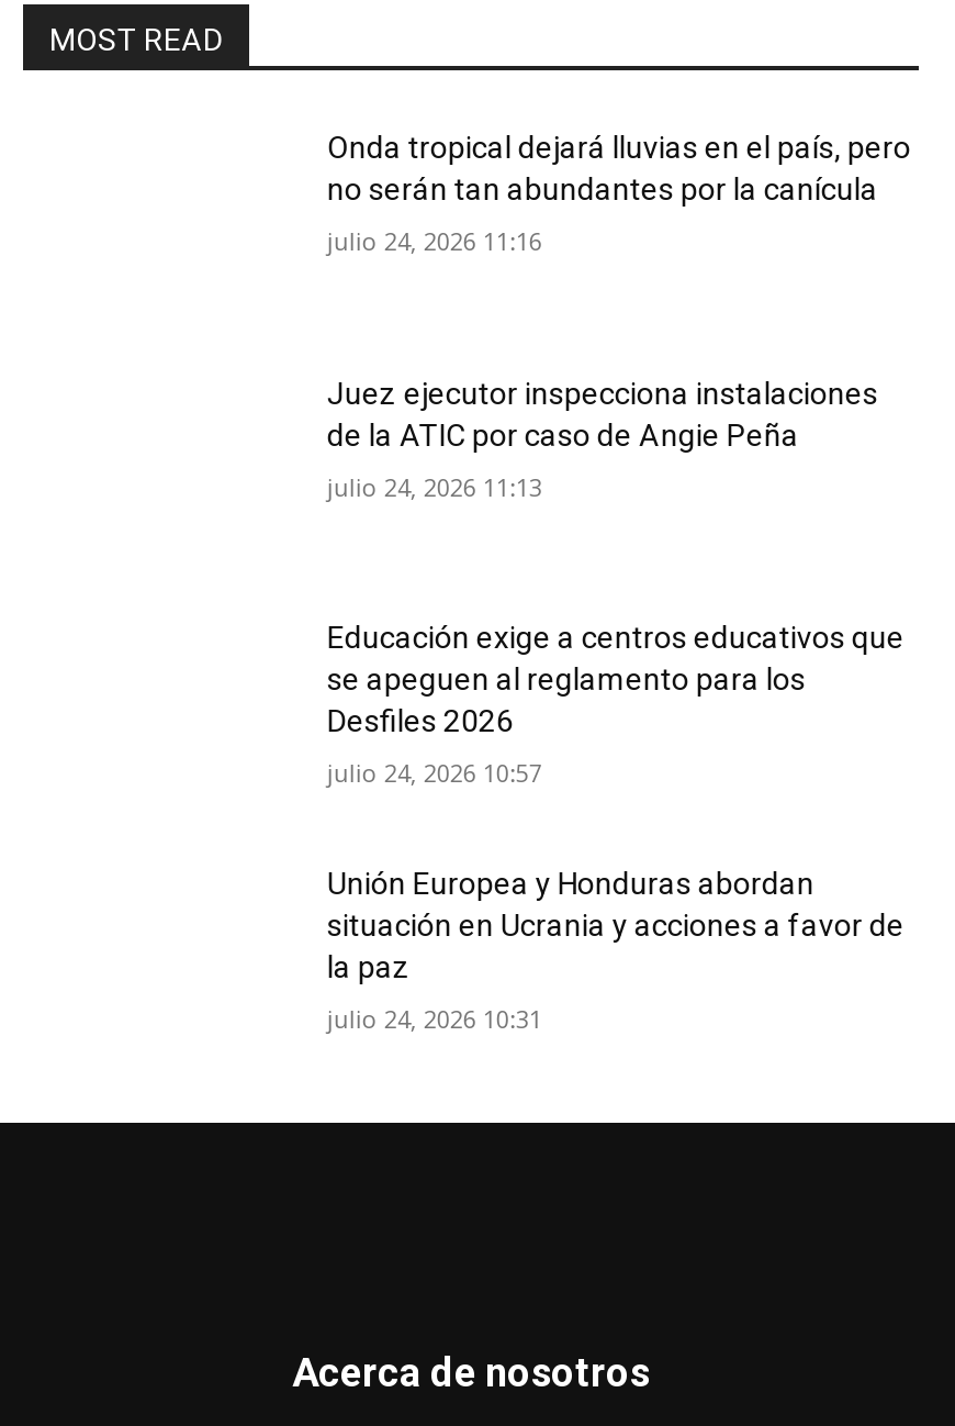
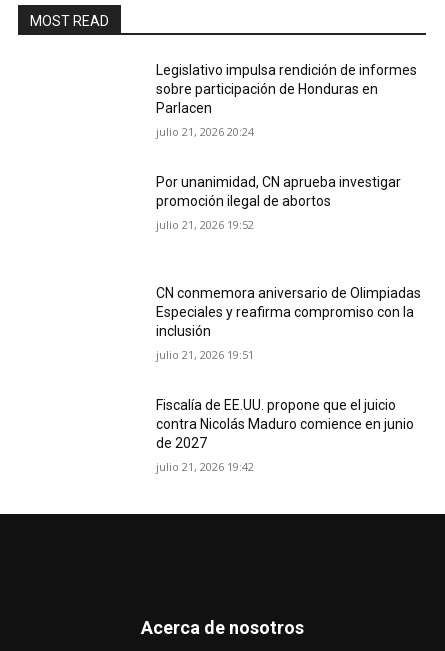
[327,130,911,207] Onda tropical dejará lluvias en el país, pero | no serán tan abundantes por la canícula -> [156,62,417,116] Legislativo impulsa rendición de informes | sobre participación de Honduras en | Parlacen
[327,224,542,257] julio 24, 2026 11:16 -> [156,124,254,139] julio 21, 2026 20:24
[327,375,878,452] Juez ejecutor inspecciona instalaciones | de la ATIC por caso de Angie Peña -> [156,174,401,209] Por unanimidad, CN aprueba investigar | promoción ilegal de abortos
[327,470,542,503] julio 24, 2026 11:13 -> [156,217,254,232] julio 21, 2026 19:52
[327,620,904,739] Educación exige a centros educativos que | se apeguen al reglamento para los | Desfiles 2026 -> [156,285,421,339] CN conmemora aniversario de Olimpiadas | Especiales y reafirma compromiso con la | inclusión
[327,757,542,789] julio 24, 2026 10:57 -> [156,347,254,362] julio 21, 2026 19:51
[327,866,904,984] Unión Europea y Honduras abordan | situación en Ucrania y acciones a favor de | la paz -> [156,397,414,451] Fiscalía de EE.UU. propone que el juicio | contra Nicolás Maduro comience en junio | de 2027
[327,1002,542,1035] julio 24, 2026 10:31 -> [156,459,254,474] julio 21, 2026 19:42

